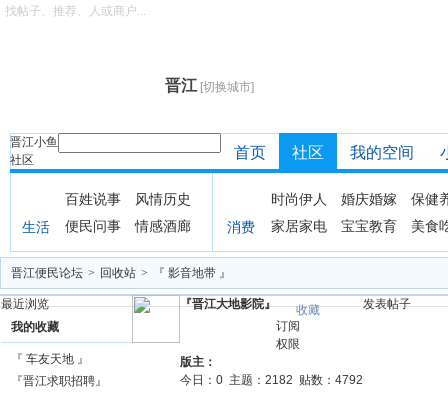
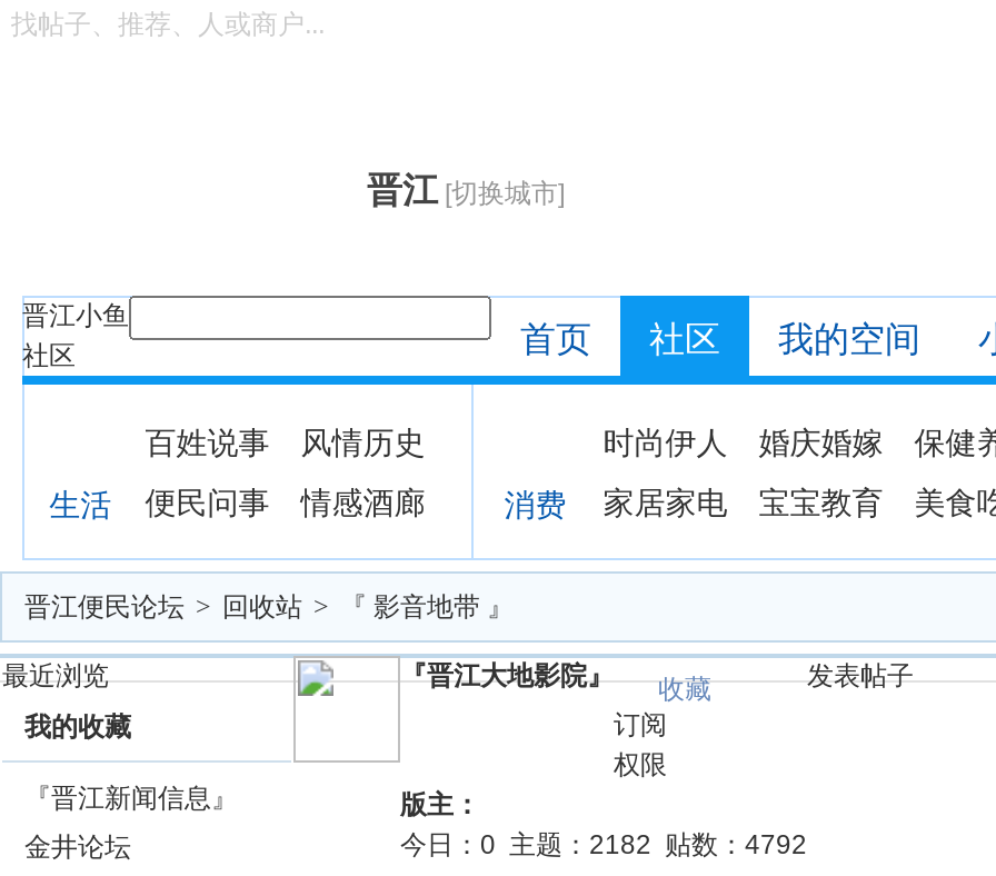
[11,352,89,366] 『 车友天地 』 -> [24,783,238,814] 『晋江新闻信息』
[11,374,107,388] 『晋江求职招聘』 -> [24,832,131,863] 金井论坛

